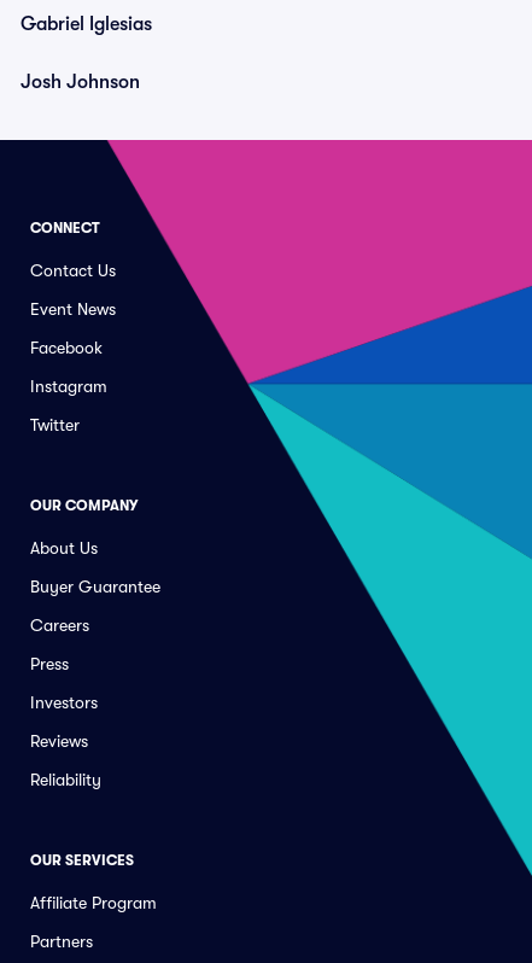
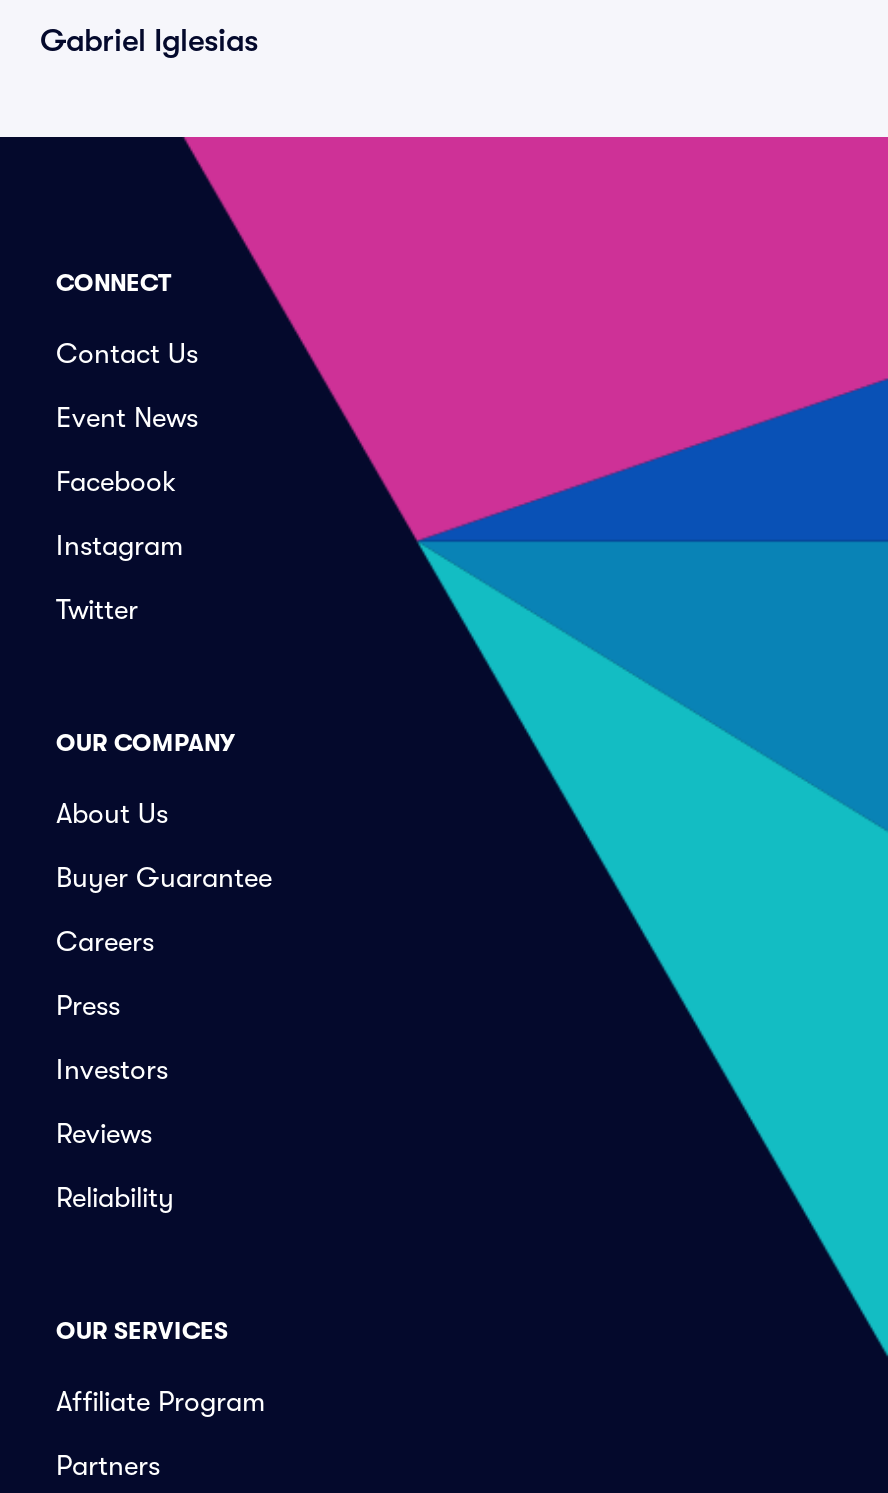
[21,71,140,93] Josh Johnson -> none

